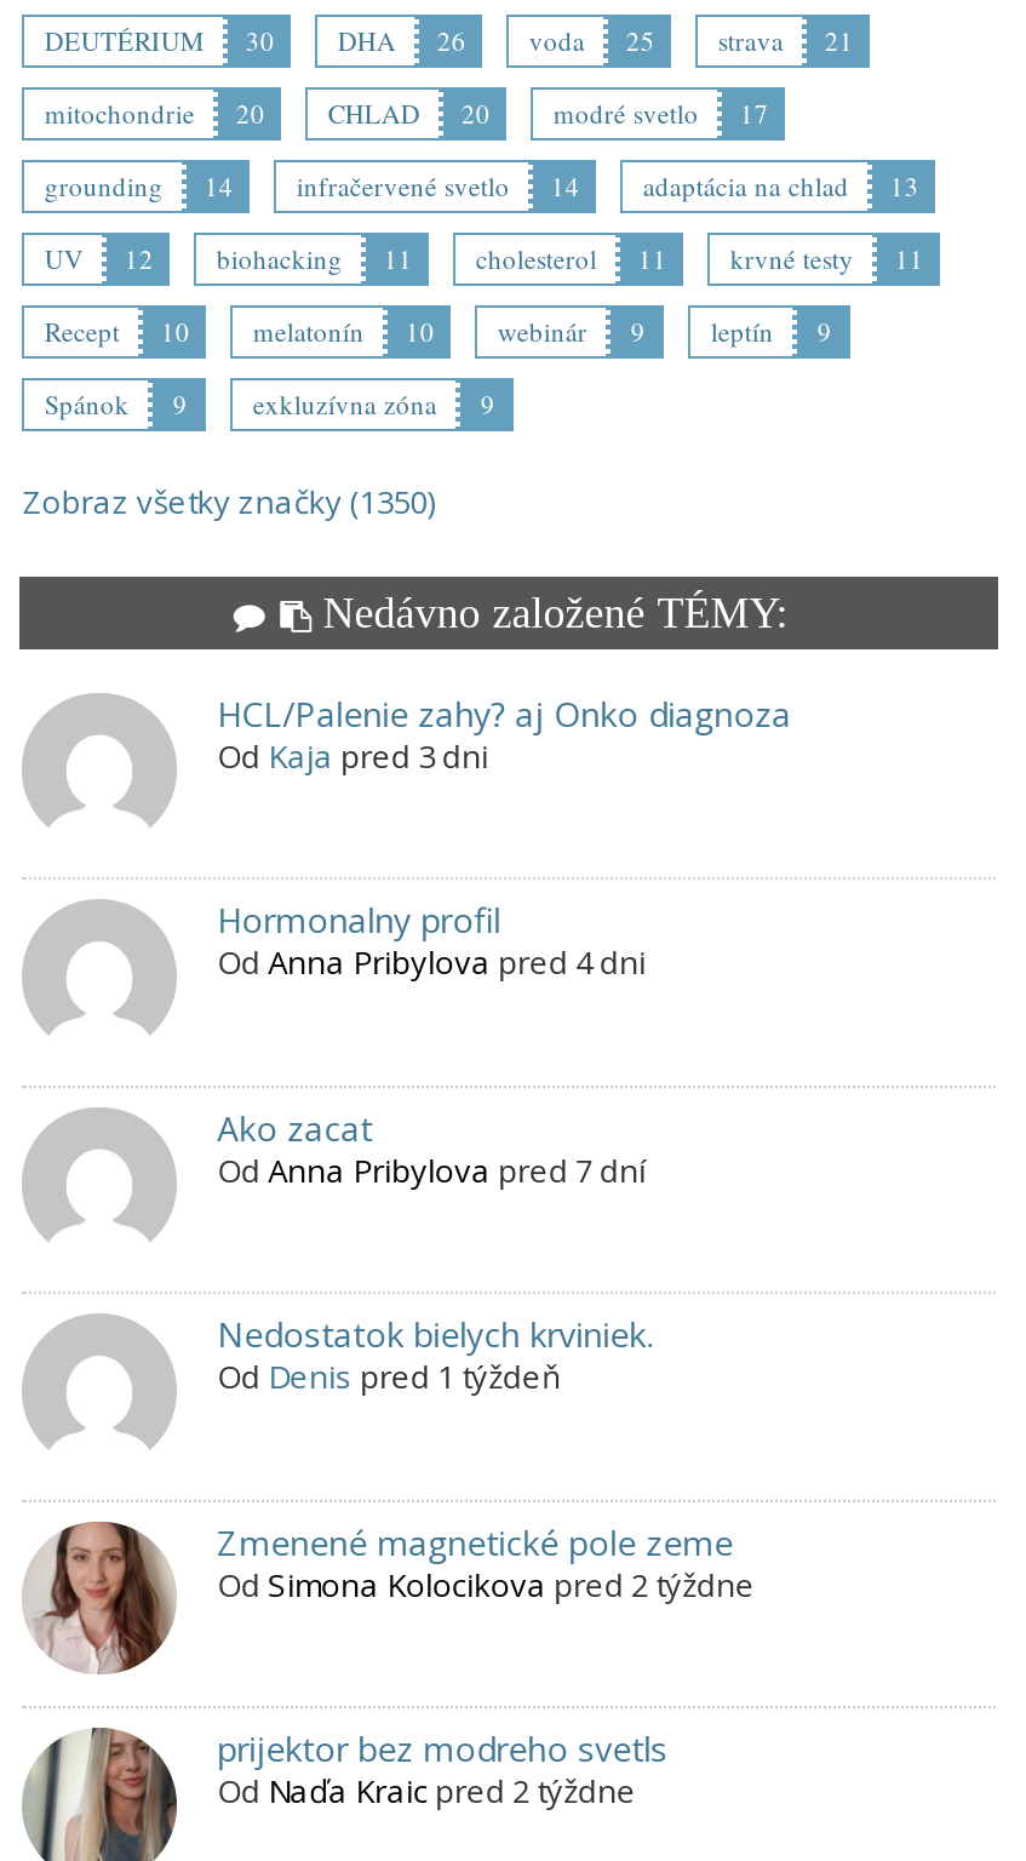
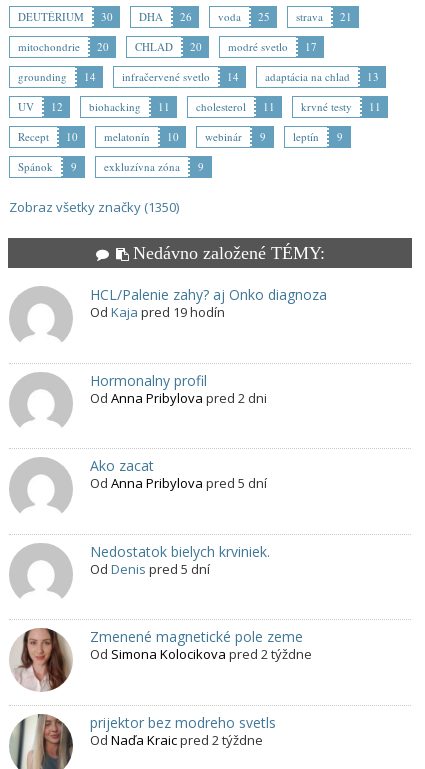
[217,733,489,776] Od Kaja pred 3 dni -> [90,303,225,321] Od Kaja pred 19 hodín
[217,940,646,984] Od Anna Pribylova pred 4 dni -> [90,389,267,407] Od Anna Pribylova pred 2 dni
[217,1147,646,1191] Od Anna Pribylova pred 7 dní -> [90,474,267,492] Od Anna Pribylova pred 5 dní
[217,1355,561,1398] Od Denis pred 1 týždeň -> [90,560,210,578] Od Denis pred 5 dní

